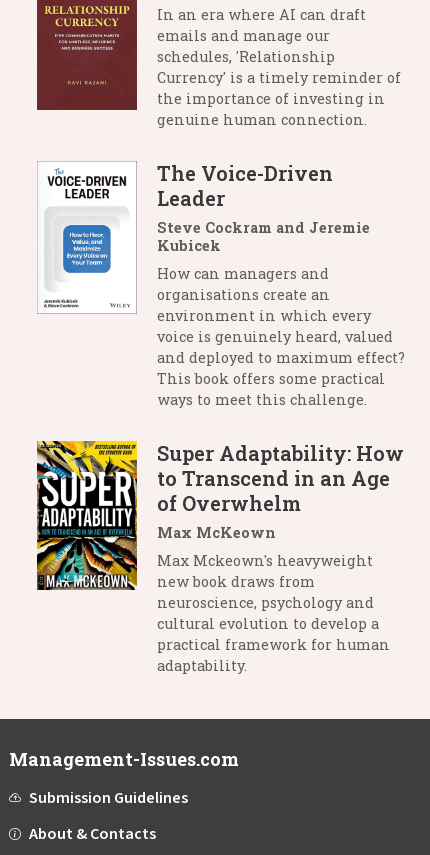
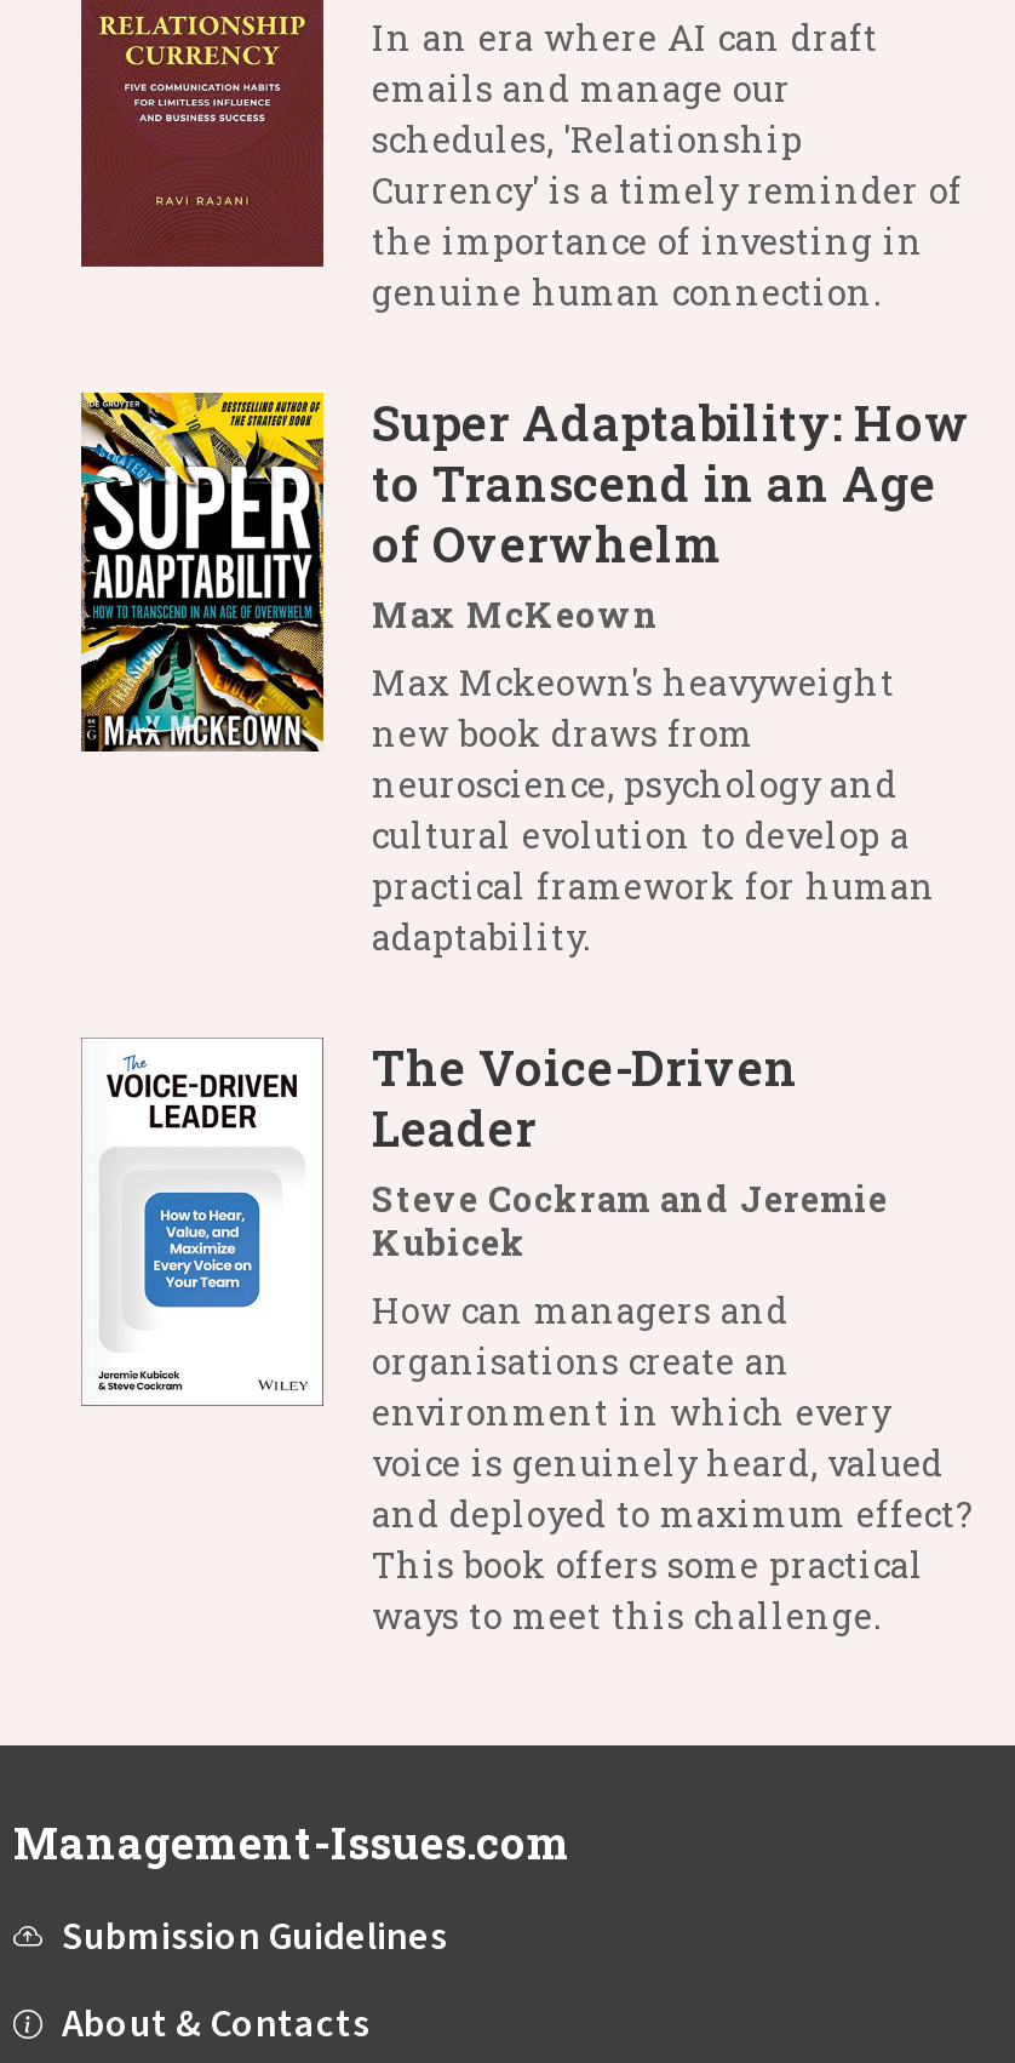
moved [48,160,405,409] -> [108,1034,973,1638]: [image] | The Voice-Driven | Leader | ... | This book offers some practical | ways to meet this challenge.
moved [36,440,404,675] -> [79,389,970,959]: [image] | Super Adaptability: How | to Transcend in an Age | ... | practical framework for human | adaptability.

